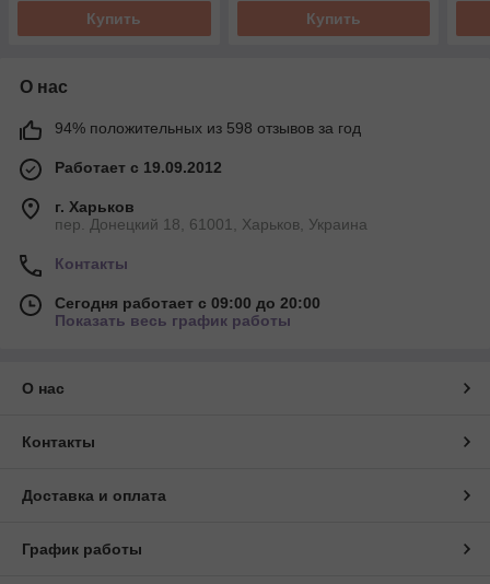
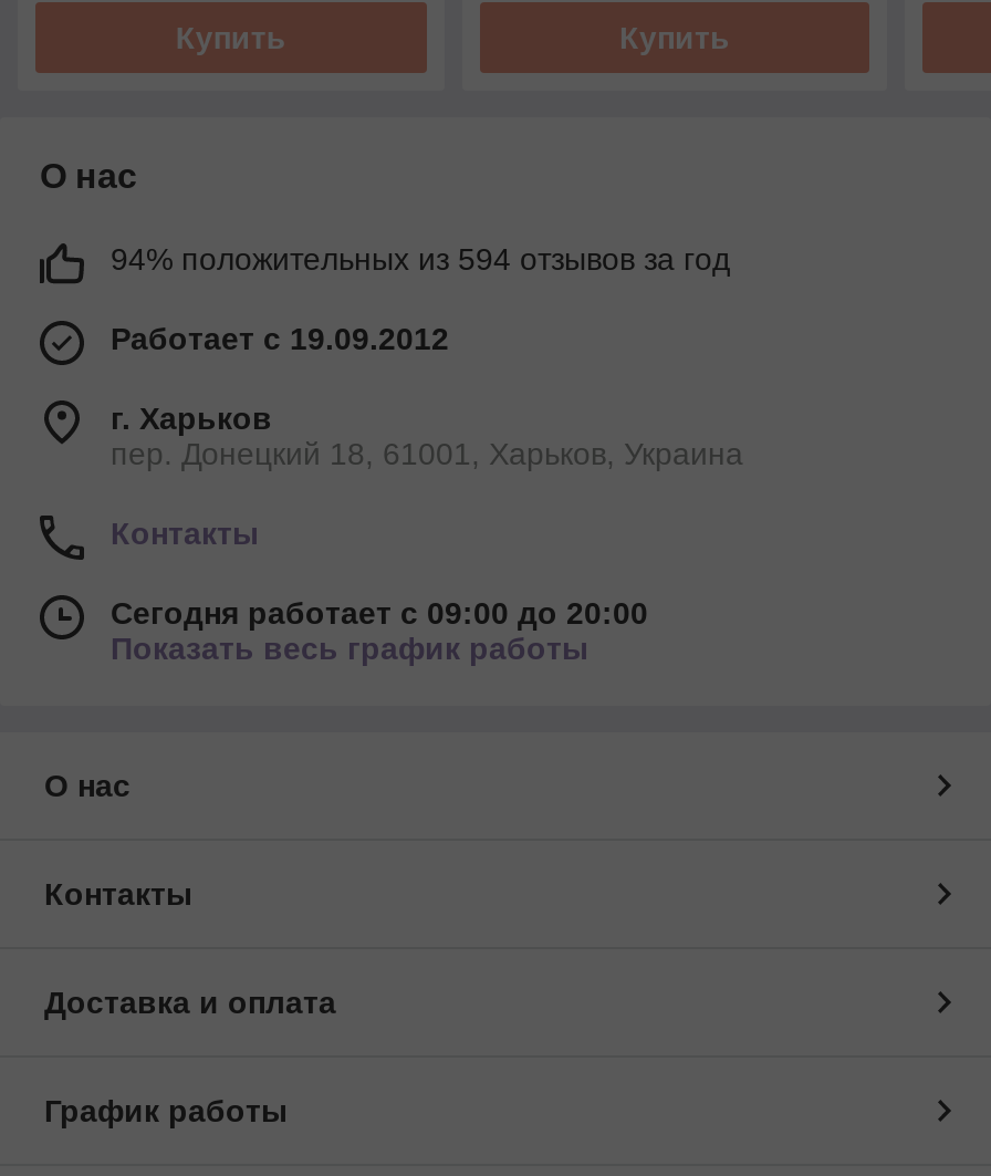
[55,119,361,136] 94% положительных из 598 отзывов за год -> [111,241,730,276] 94% положительных из 594 отзывов за год

